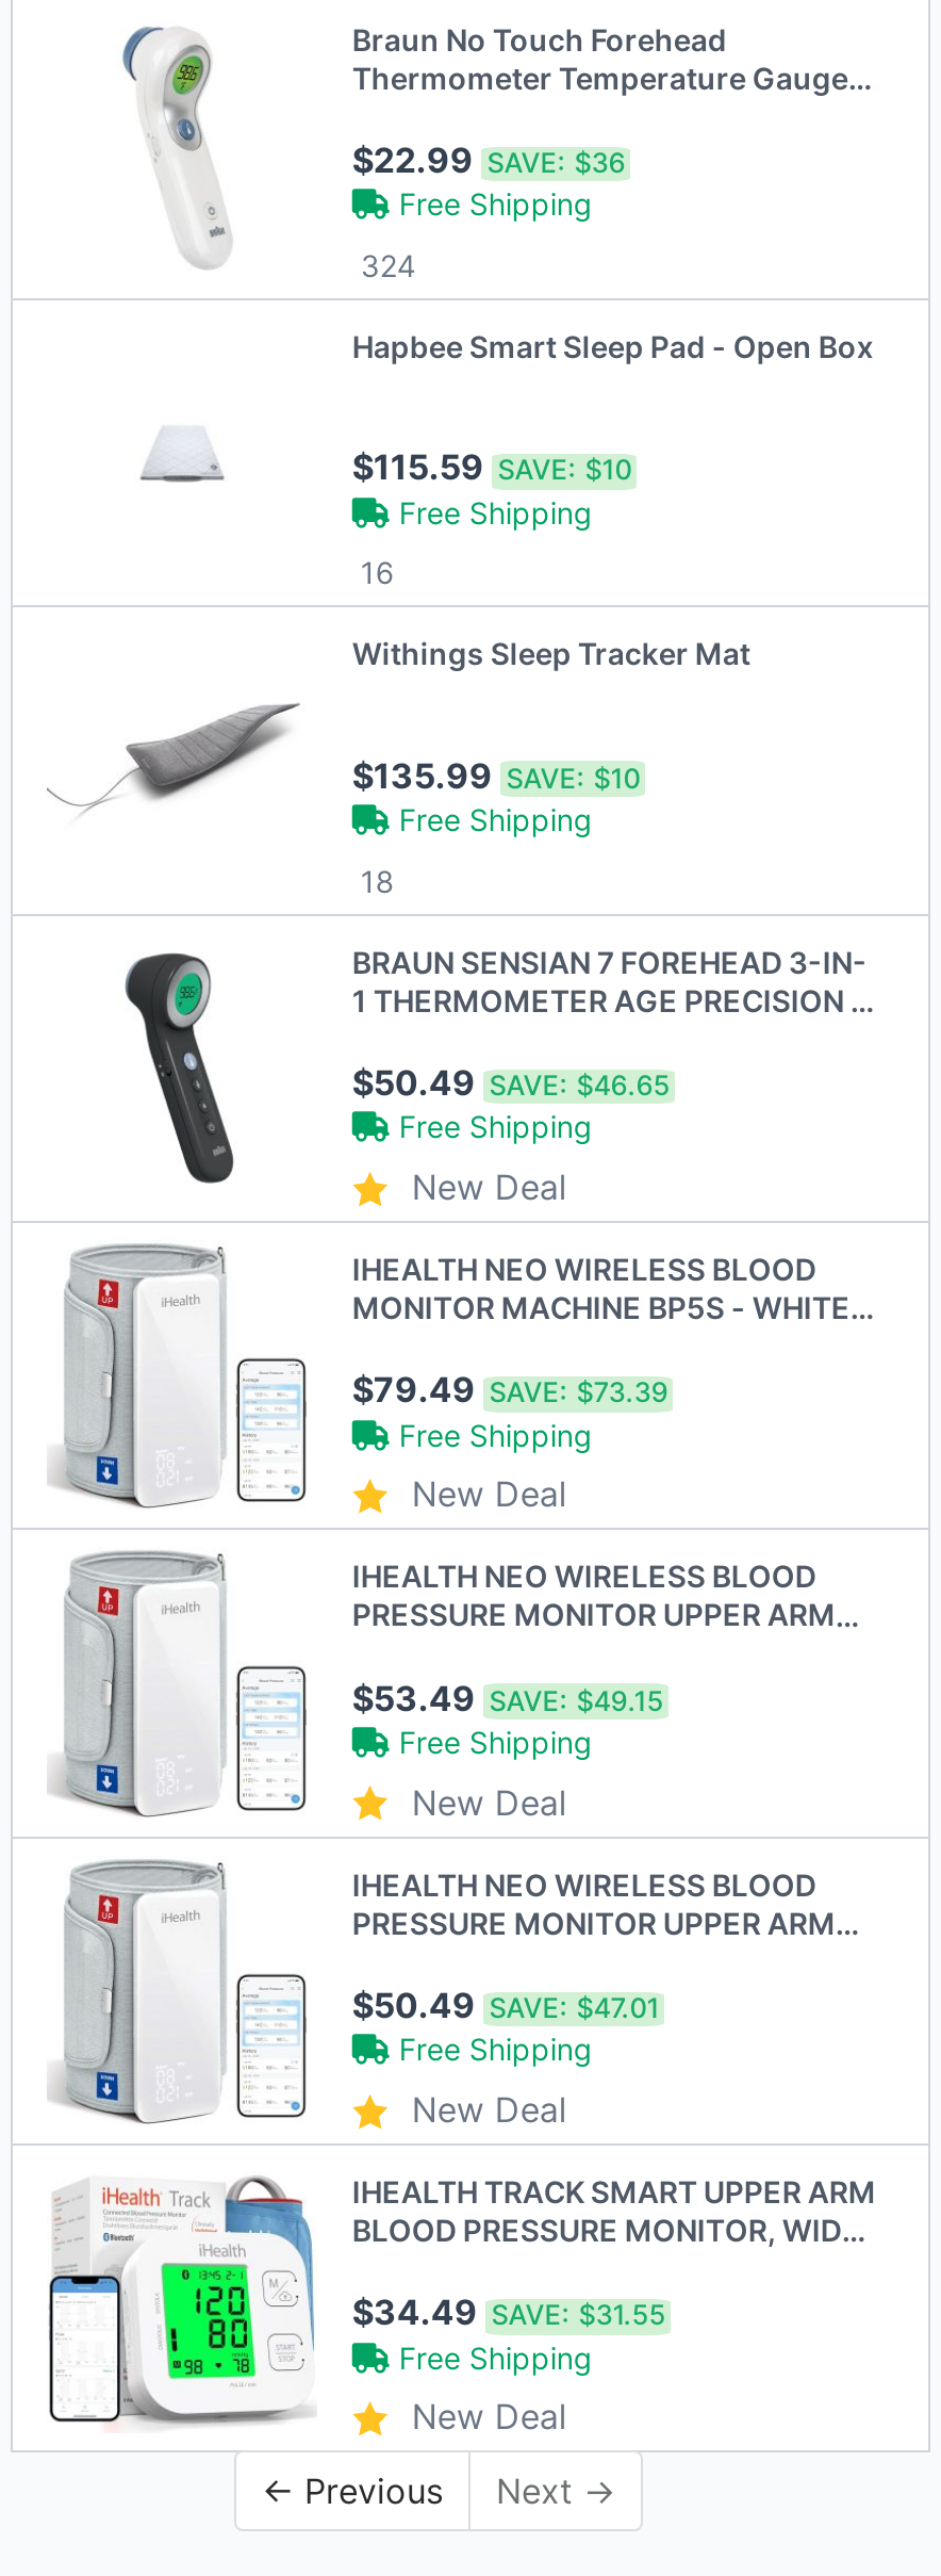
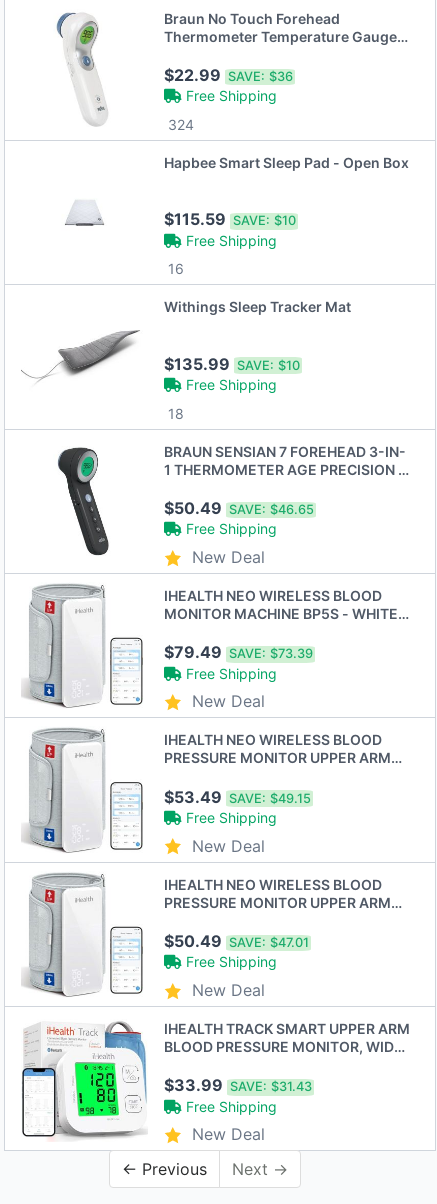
[352,2291,666,2334] $34.49 SAVE: $31.55 -> [164,1075,312,1095] $33.99 SAVE: $31.43

